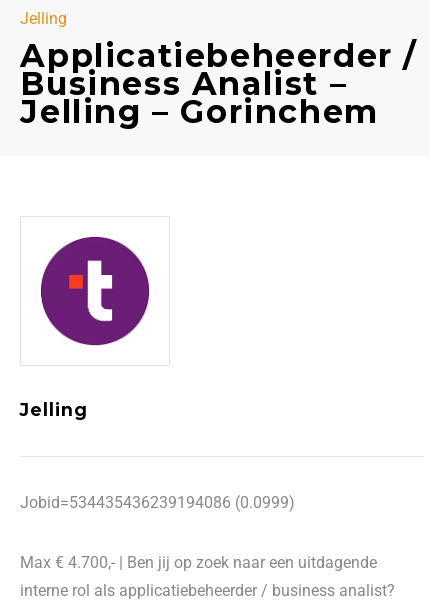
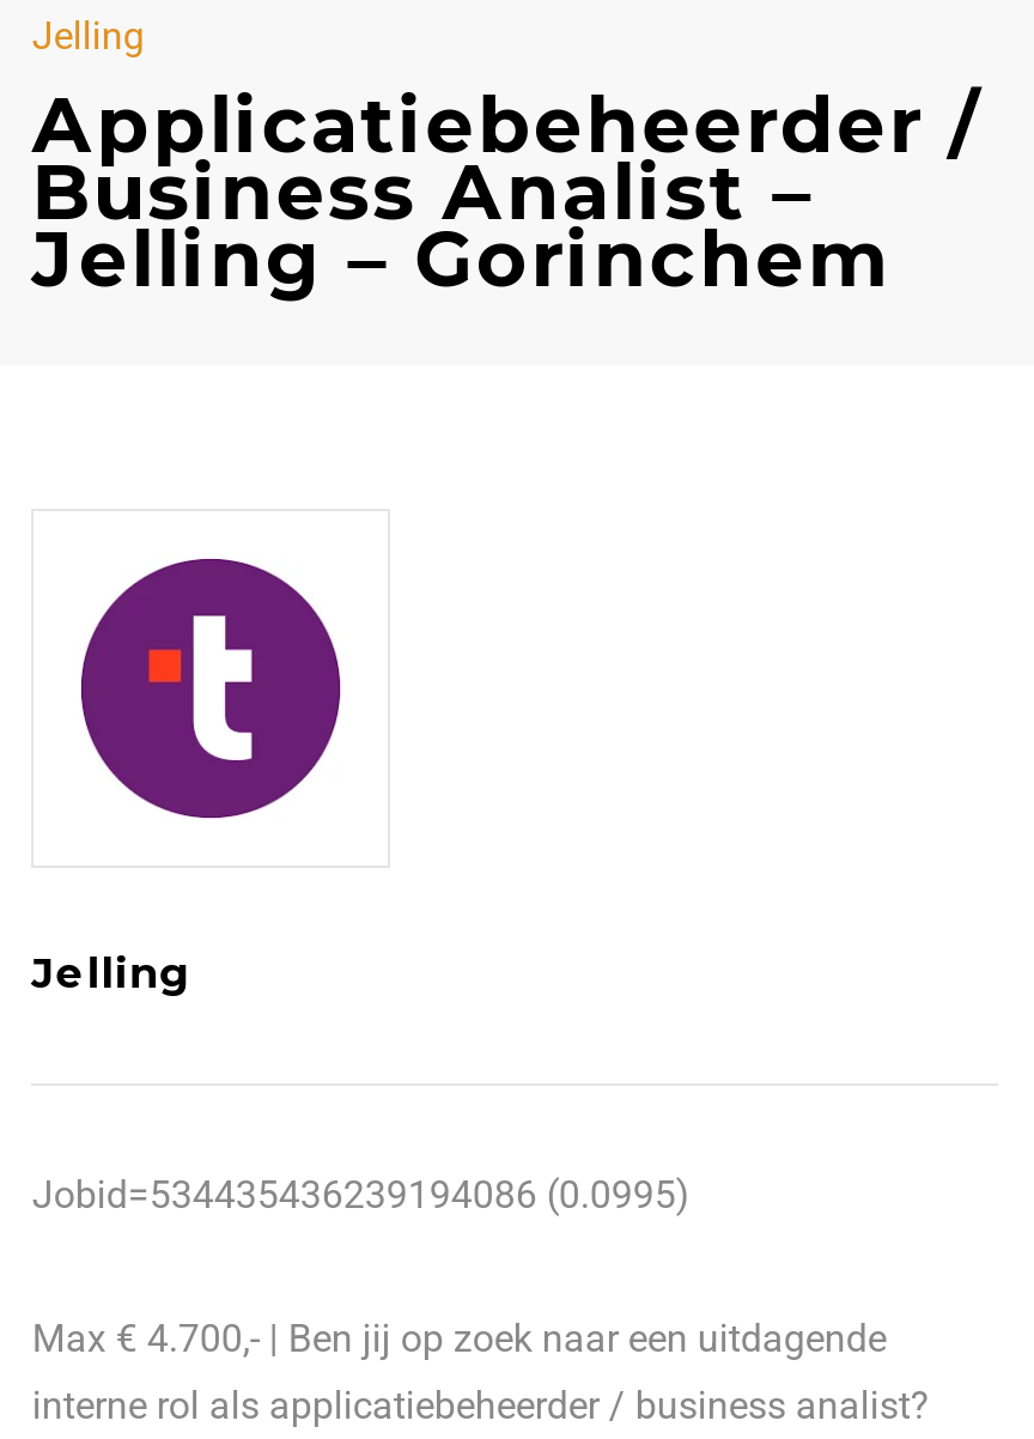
[20,493,295,512] Jobid=534435436239194086 (0.0999) -> [32,1172,690,1218] Jobid=534435436239194086 (0.0995)

